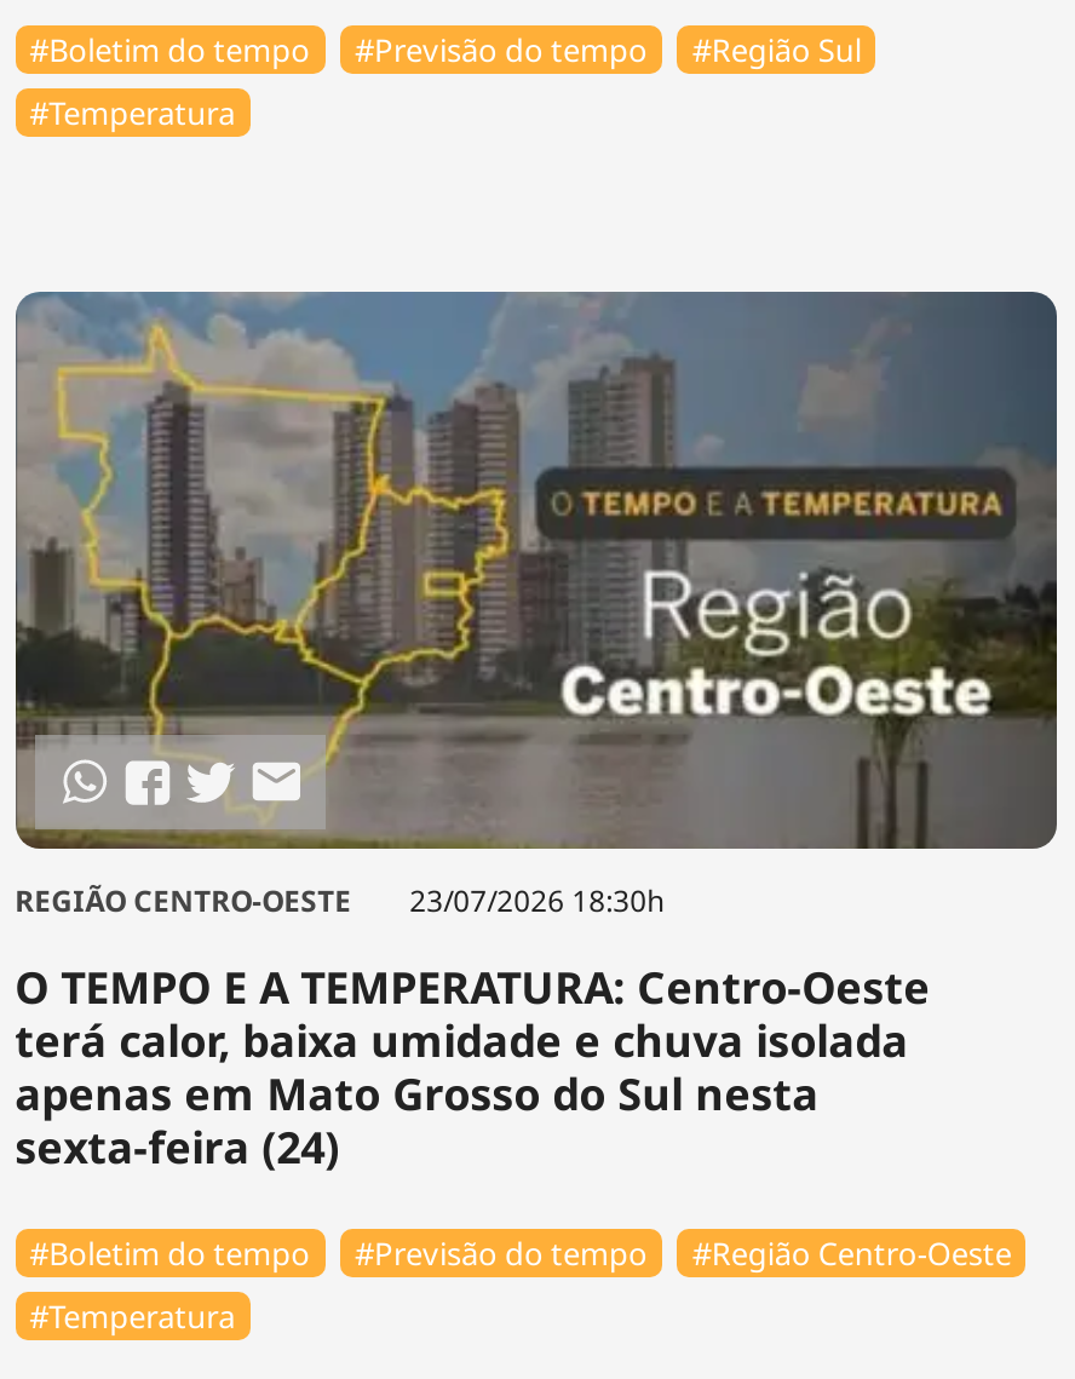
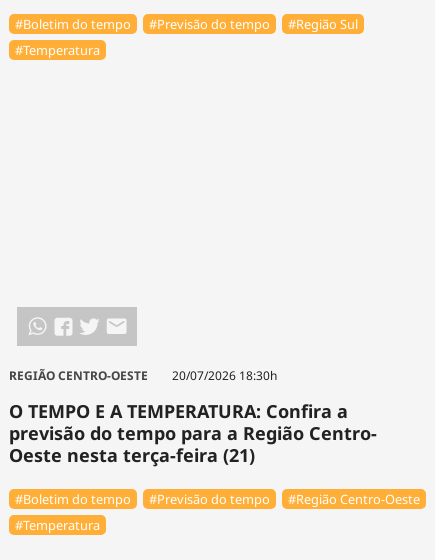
[13,289,1059,851] [image] -> none
[15,881,664,922] REGIÃO CENTRO-OESTE 23/07/2026 18:30h -> [9,367,277,384] REGIÃO CENTRO-OESTE 20/07/2026 18:30h
[15,958,930,1176] O TEMPO E A TEMPERATURA: Centro-Oeste | terá calor, baixa umidade e chuva isolada | apenas em Mato Grosso do Sul nesta | sexta-feira (24) -> [9,399,377,467] O TEMPO E A TEMPERATURA: Confira a | previsão do tempo para a Região Centro- | Oeste nesta terça-feira (21)

